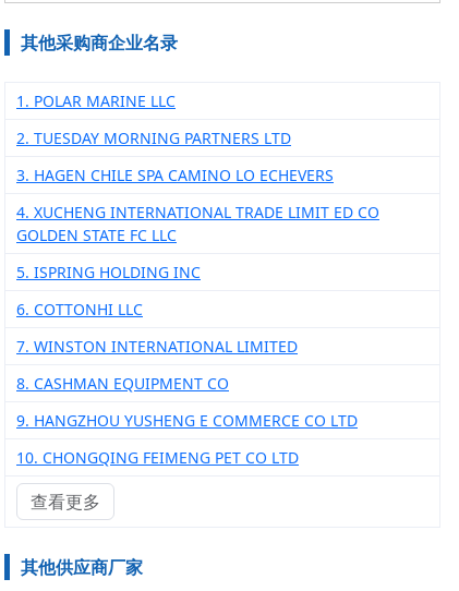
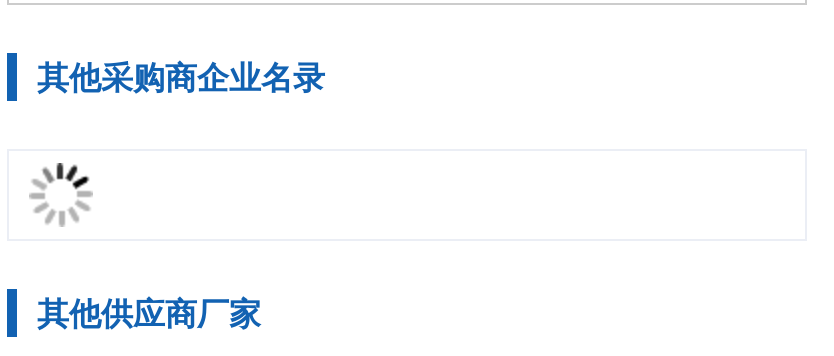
[16,91,379,514] 1. POLAR MARINE LLC | 2. TUESDAY MORNING PARTNERS LTD | 3. HAGEN CHILE SPA CAMINO LO ECHEVERS | 4. XUCHENG INTERNATIONAL TRADE LIMIT ED CO | GOLDEN STATE FC LLC | 5. ISPRING HOLDING INC | 6. COTTONHI LLC | 7. WINSTON INTERNATIONAL LIMITED | 8. CASHMAN EQUIPMENT CO | 9. HANGZHOU YUSHENG E COMMERCE CO LTD | 10. CHONGQING FEIMENG PET CO LTD | 查看更多 -> none

